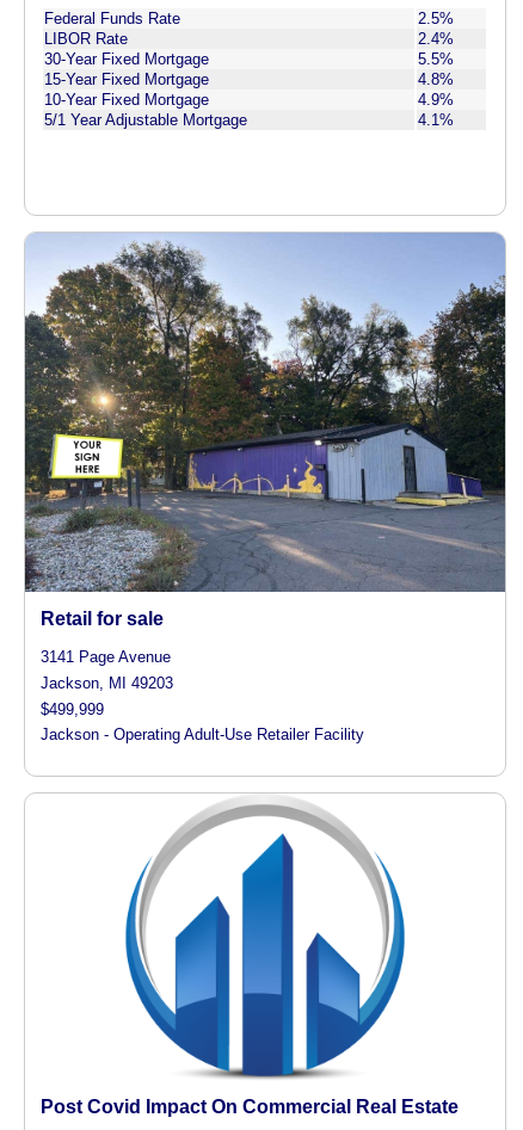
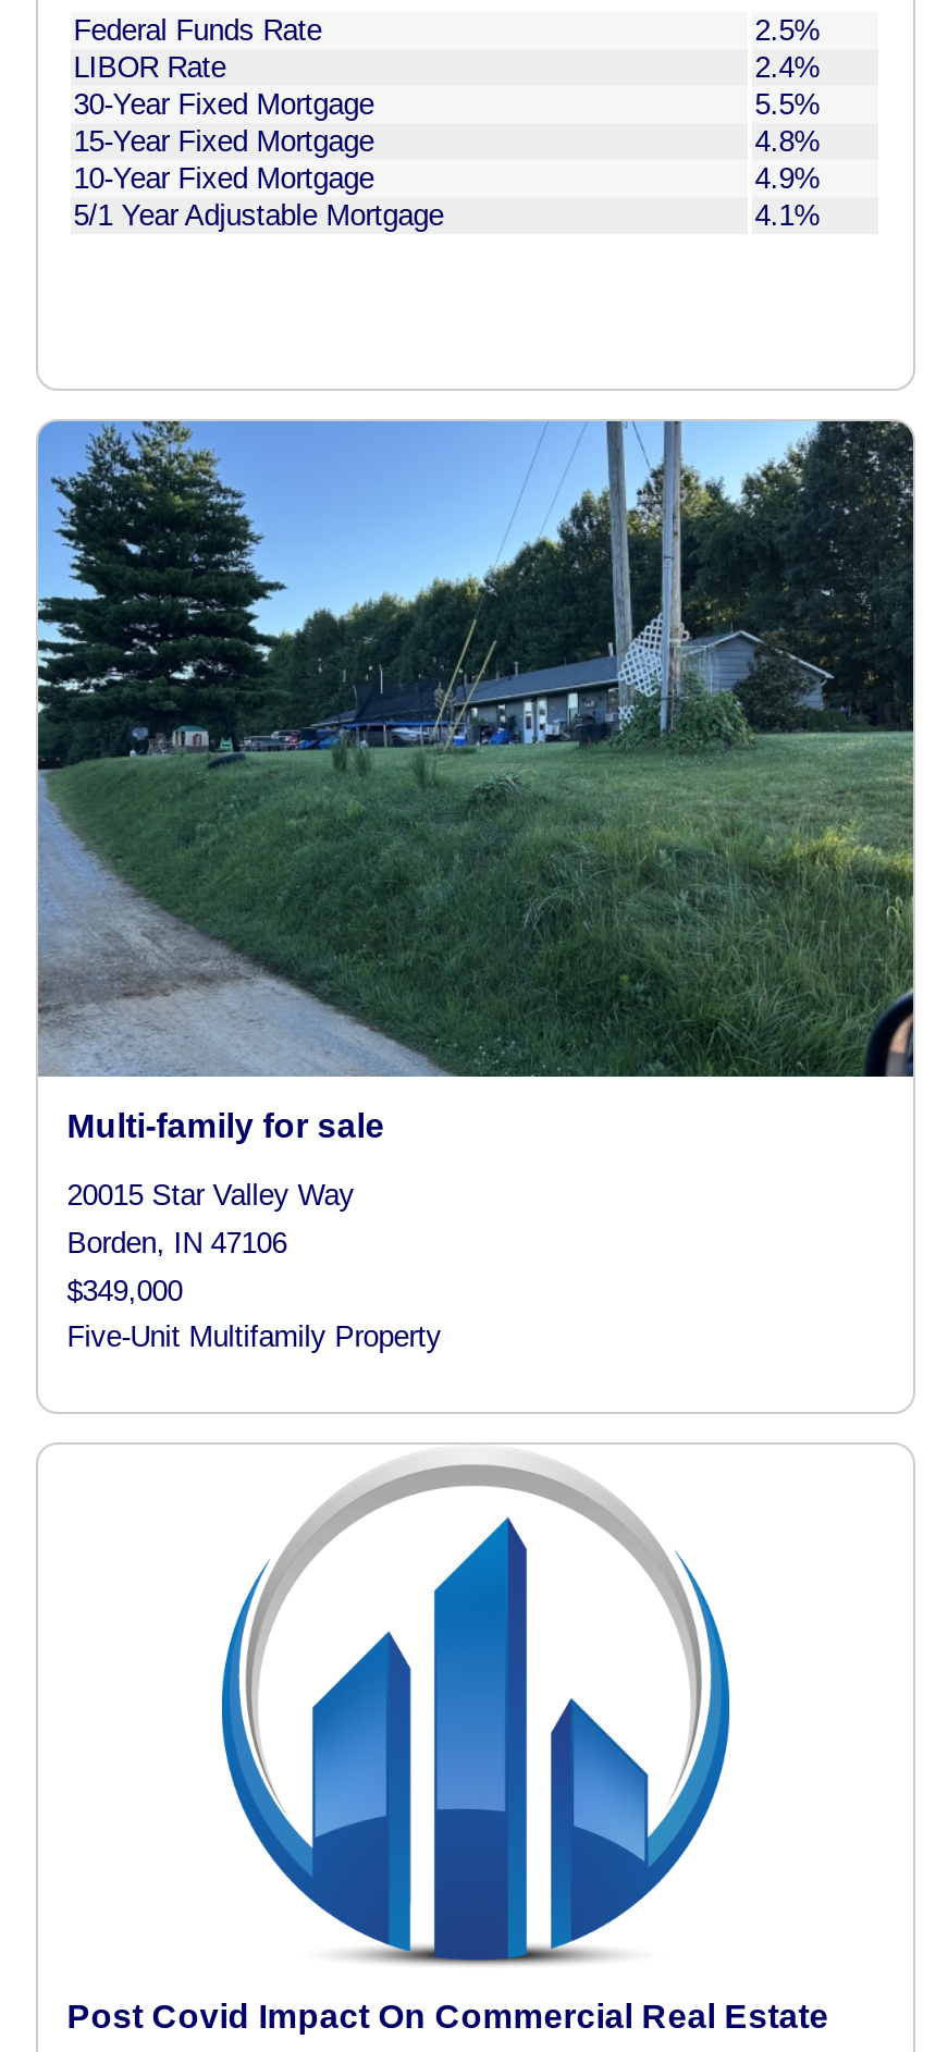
[24,231,506,628] [image] | Retail for sale -> [36,419,915,1143] [image] | Multi-family for sale
[41,648,365,744] 3141 Page Avenue | Jackson, MI 49203 | $499,999 | Jackson - Operating Adult-Use Retailer Facility -> [67,1180,441,1354] 20015 Star Valley Way | Borden, IN 47106 | $349,000 | Five-Unit Multifamily Property

